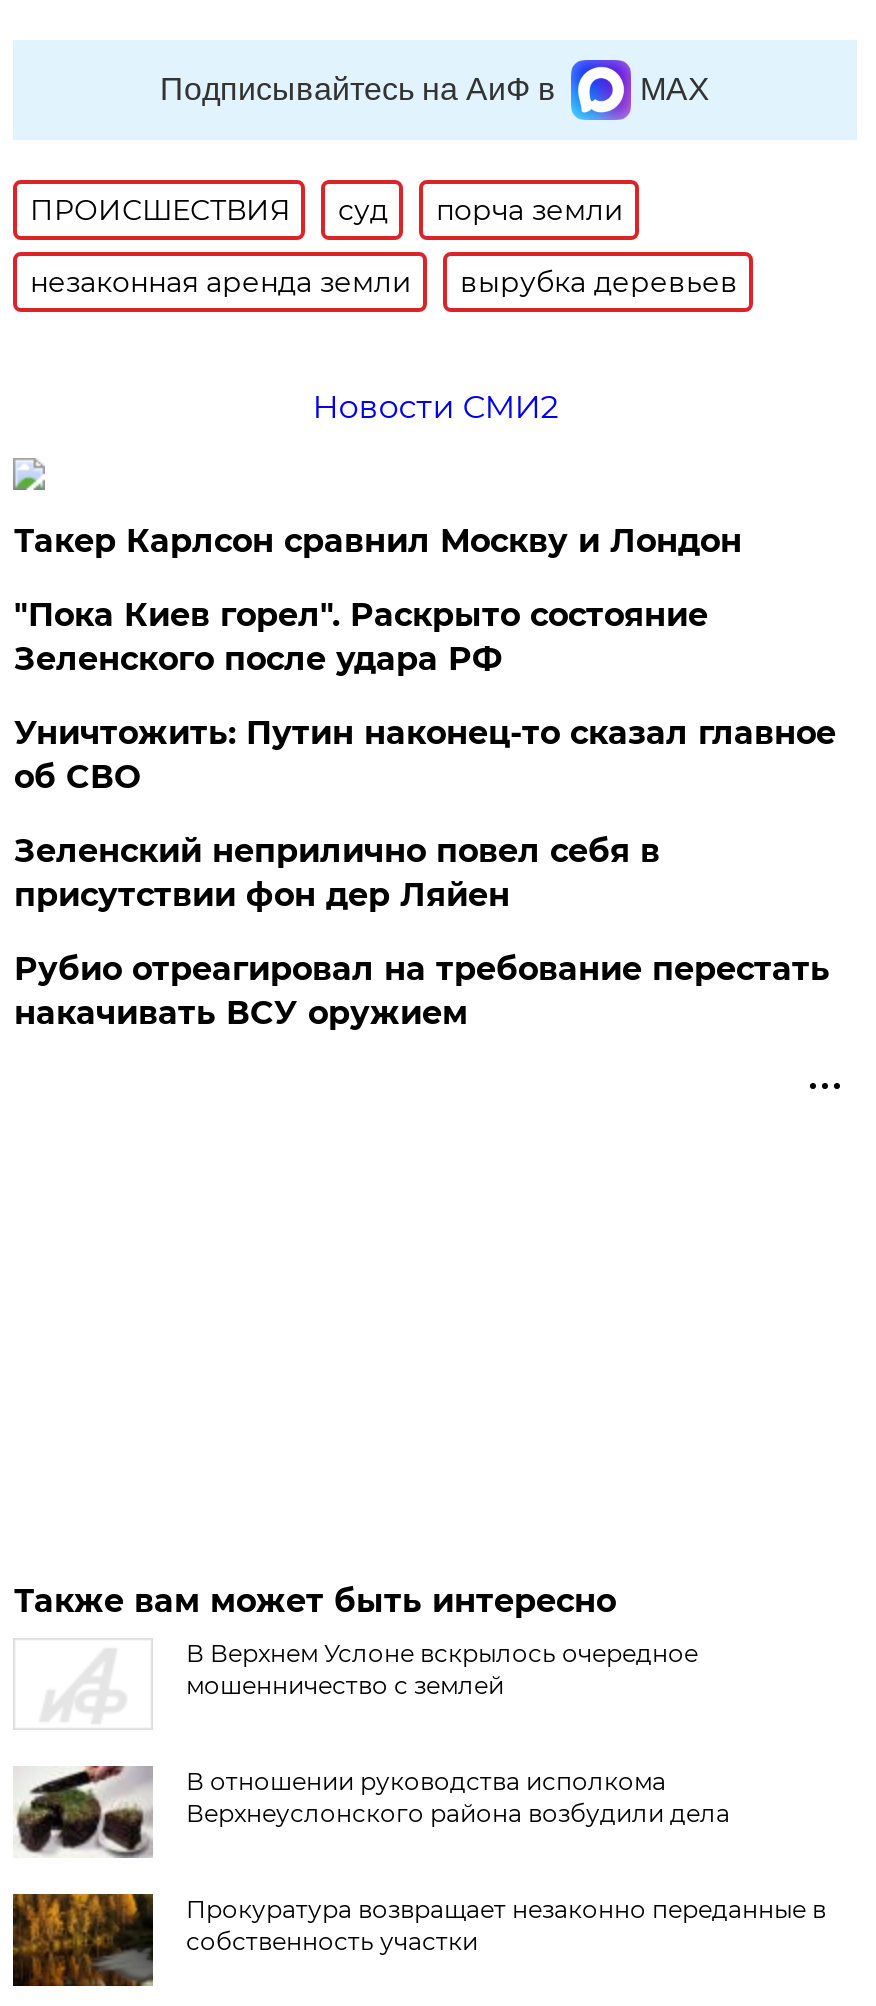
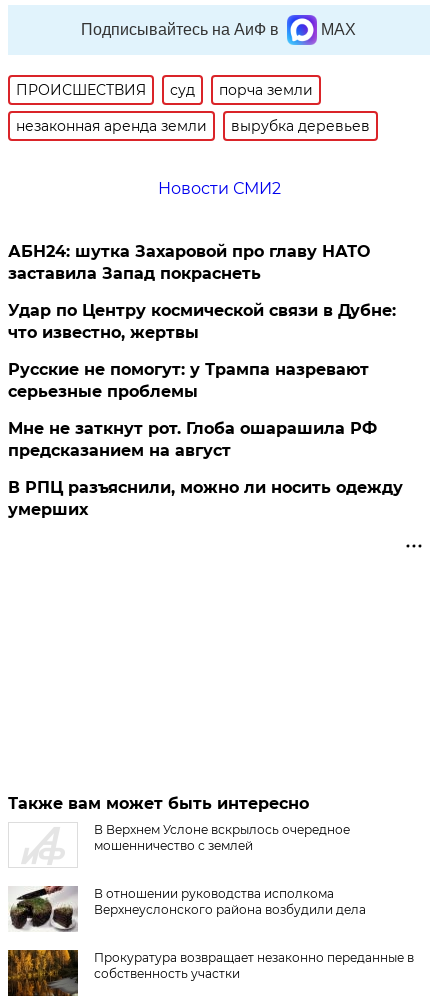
[14,522,742,560] Такер Карлсон сравнил Москву и Лондон -> [8,242,370,283] АБН24: шутка Захаровой про главу НАТО | заставила Запад покраснеть
[14,596,708,678] "Пока Киев горел". Раскрыто состояние | Зеленского после удара РФ -> [8,301,396,342] Удар по Центру космической связи в Дубне: | что известно, жертвы
[14,714,836,796] Уничтожить: Путин наконец-то сказал главное | об СВО -> [8,360,369,401] Русские не помогут: у Трампа назревают | серьезные проблемы
[14,832,660,914] Зеленский неприлично повел cебя в | присутствии фон дер Ляйен -> [8,419,377,460] Мне не заткнут рот. Глоба ошарашила РФ | предсказанием на август
[14,950,830,1032] Рубио отреагировал на требование перестать | накачивать ВСУ оружием -> [8,478,403,519] В РПЦ разъяснили, можно ли носить одежду | умерших

